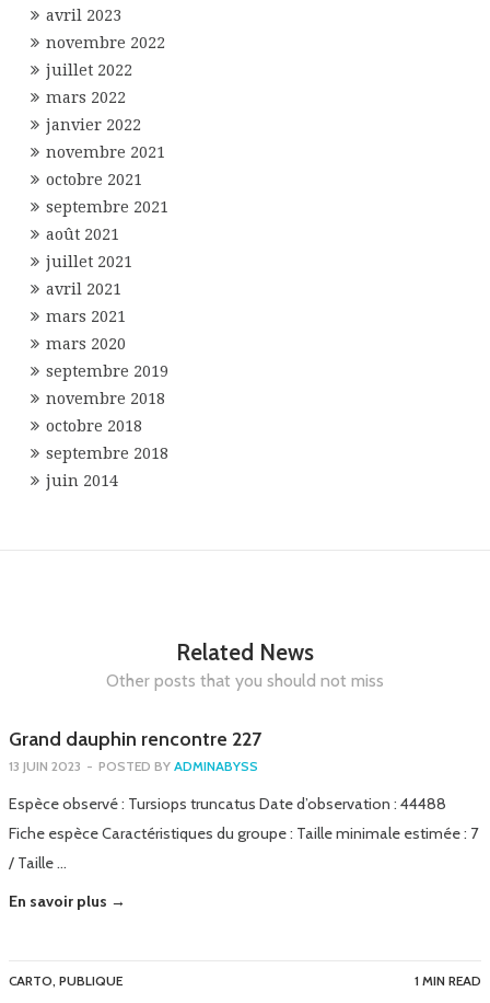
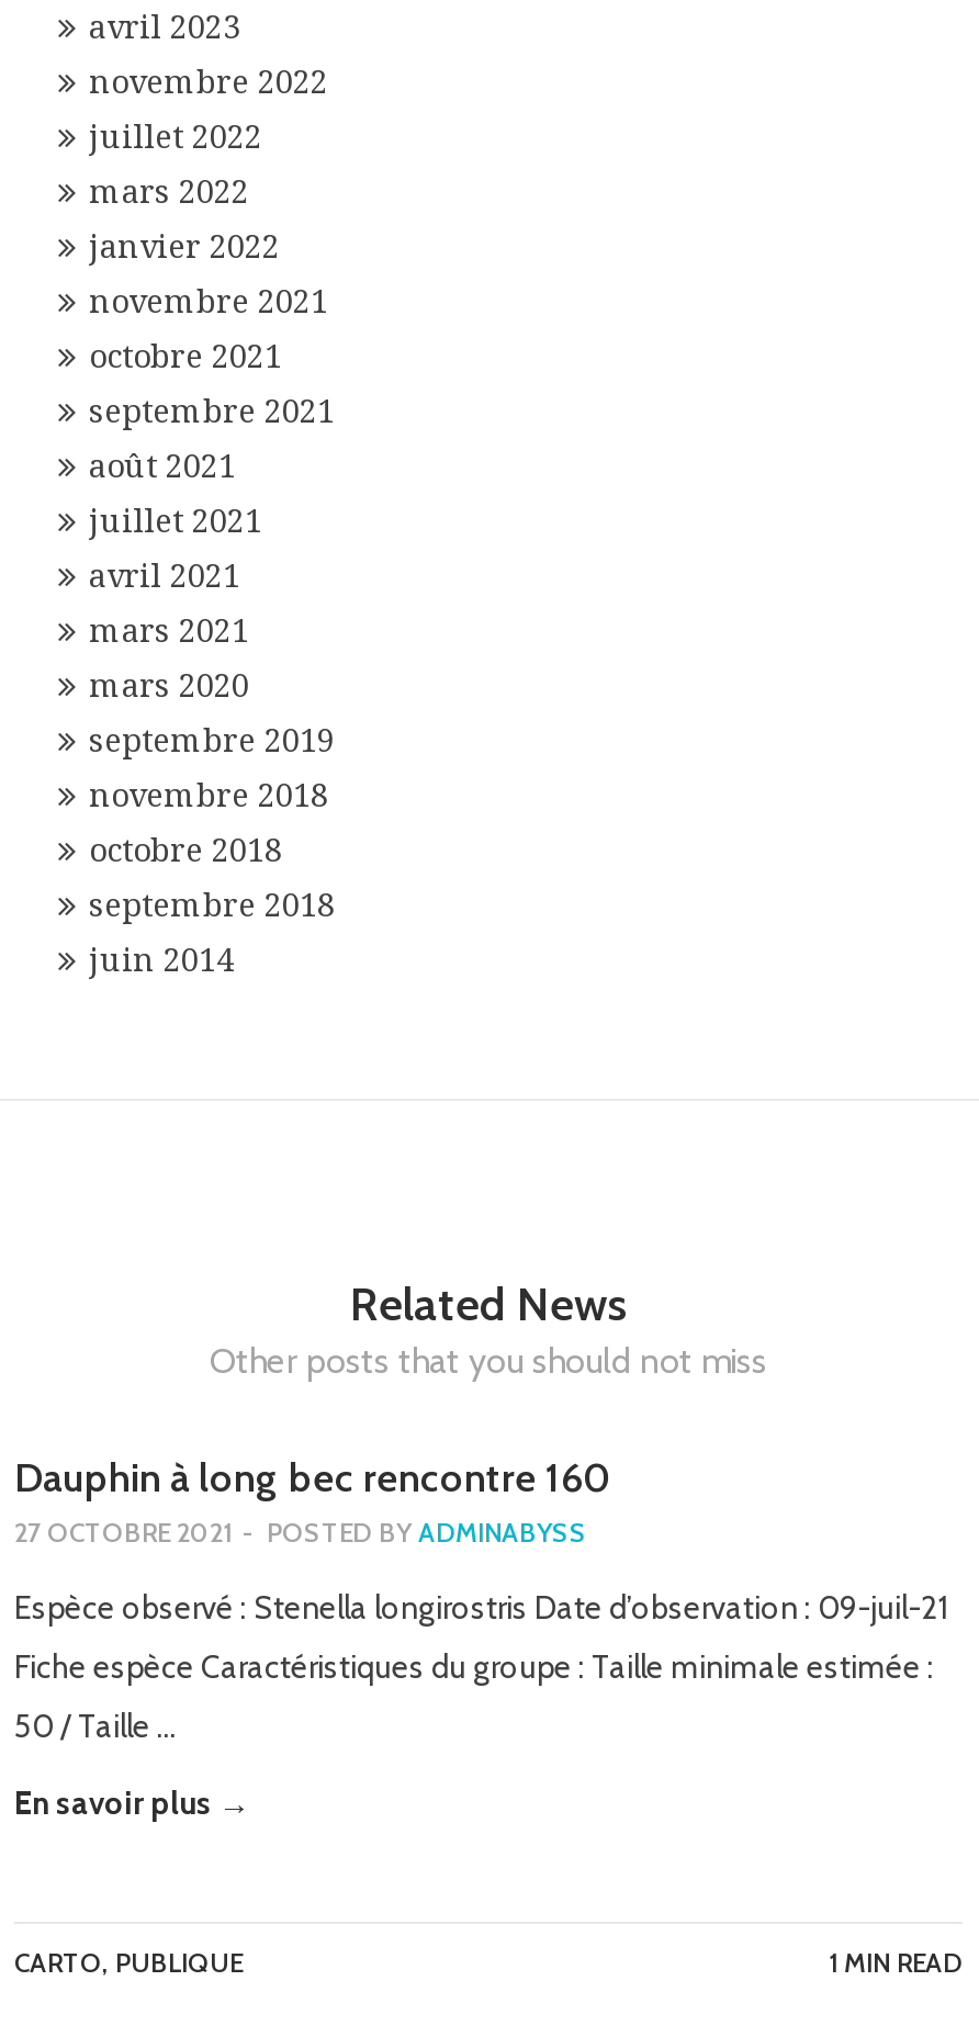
[9,727,261,774] Grand dauphin rencontre 227 | 13 JUIN 2023 - POSTED BY ADMINABYSS -> [14,1454,611,1549] Dauphin à long bec rencontre 160 | 27 OCTOBRE 2021 - POSTED BY ADMINABYSS
[9,794,446,814] Espèce observé : Tursiops truncatus Date d’observation : 44488 -> [14,1588,947,1628] Espèce observé : Stenella longirostris Date d’observation : 09-juil-21
[9,823,478,843] Fiche espèce Caractéristiques du groupe : Taille minimale estimée : 7 -> [14,1647,934,1687] Fiche espèce Caractéristiques du groupe : Taille minimale estimée :
[9,853,67,873] / Taille … -> [14,1707,177,1746] 50 / Taille …

